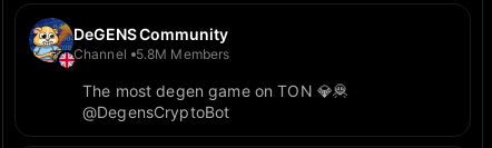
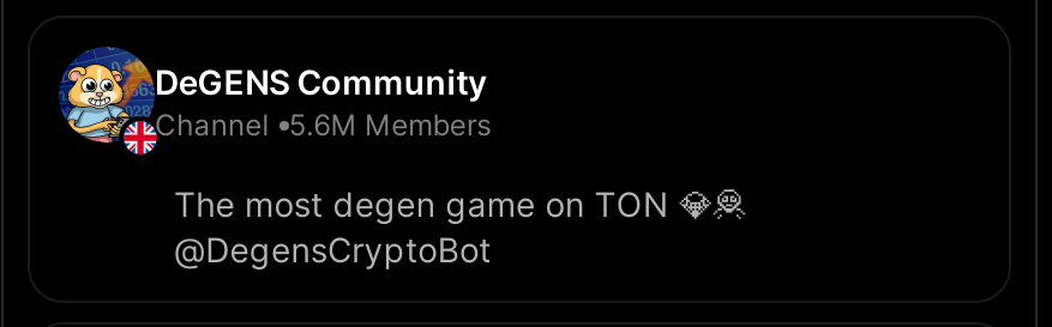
[73,45,230,62] Channel 5.8M Members -> [155,105,491,141] Channel 5.6M Members

